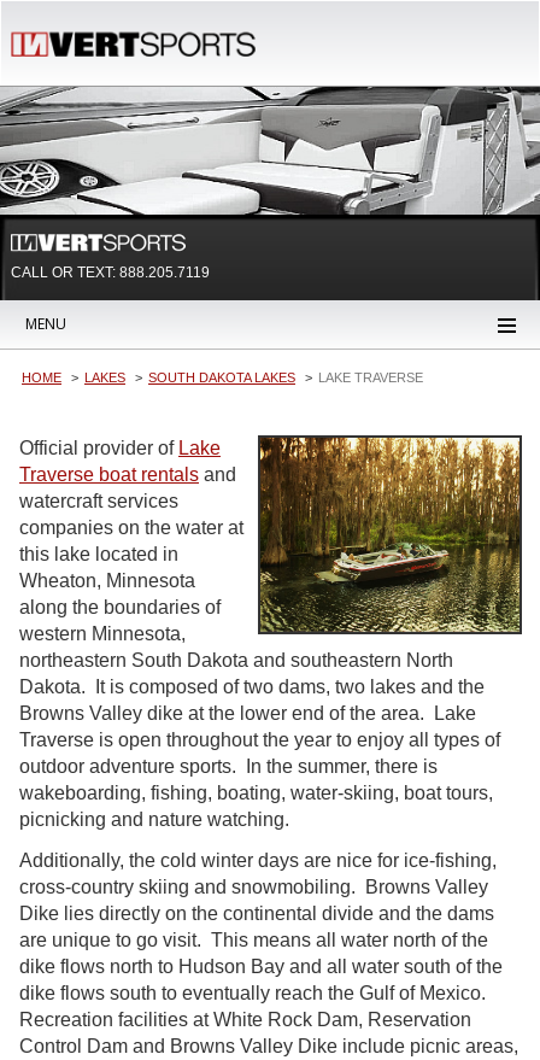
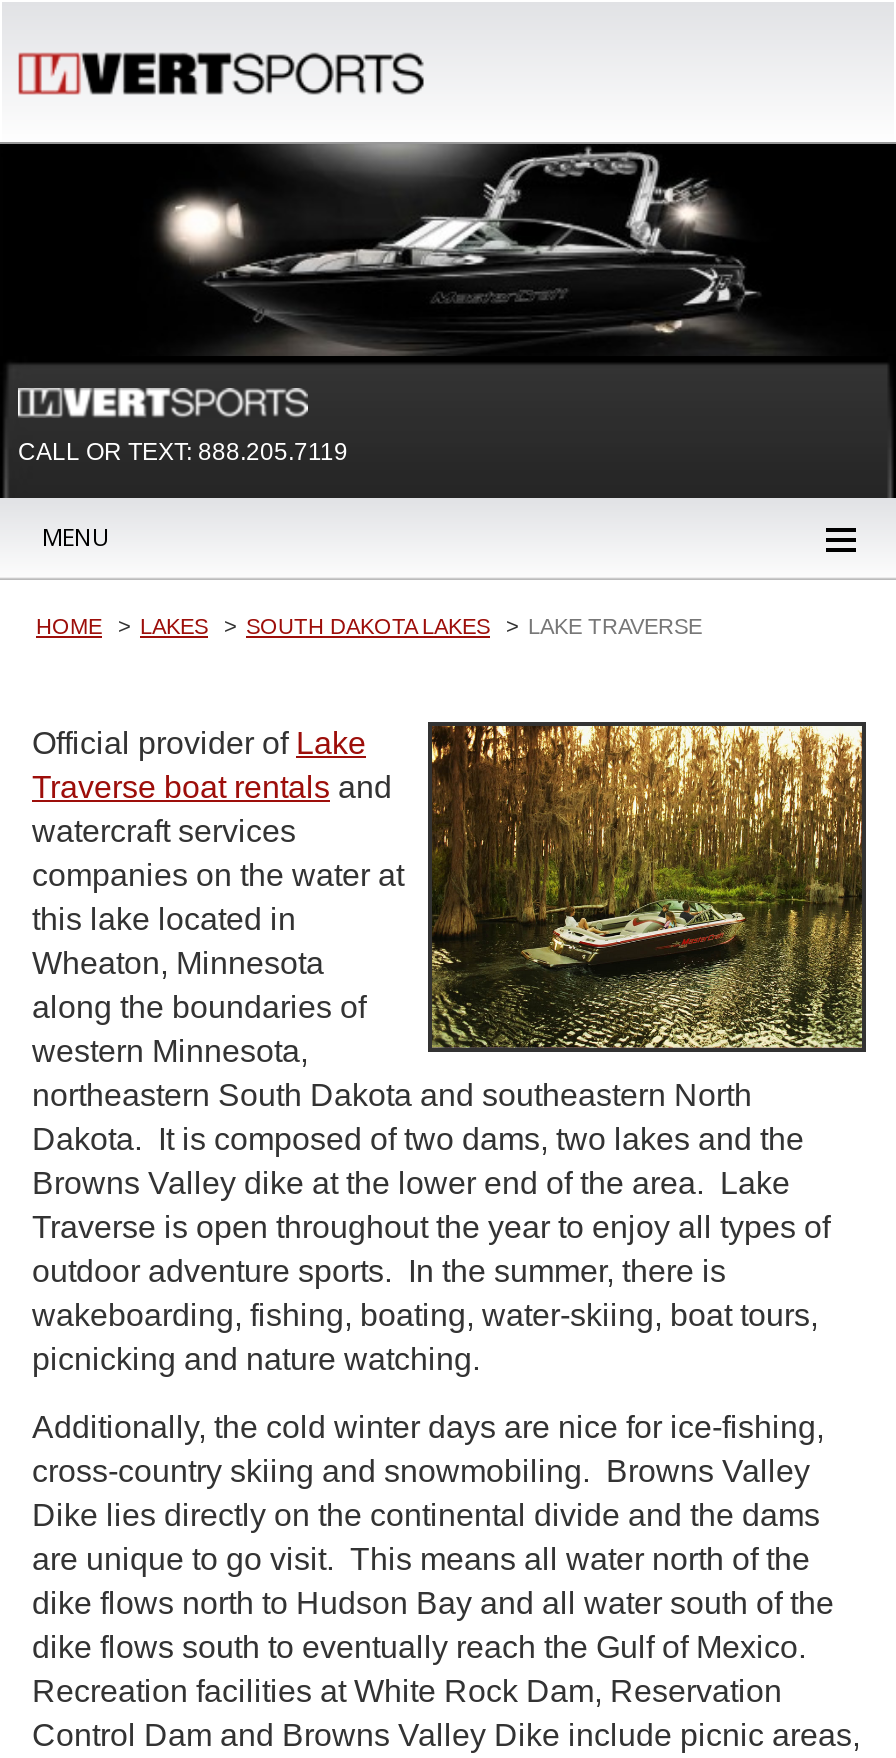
[4,86,536,216] [image] -> [6,142,890,356] [image]

